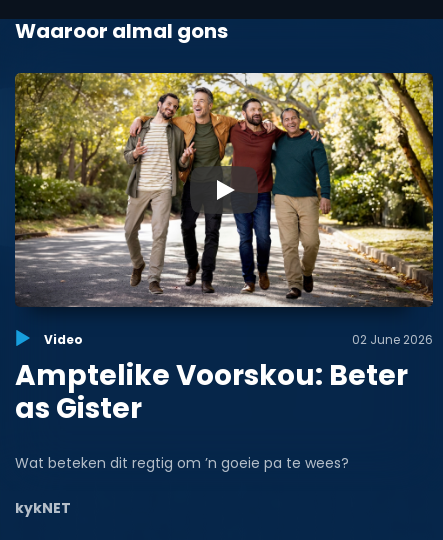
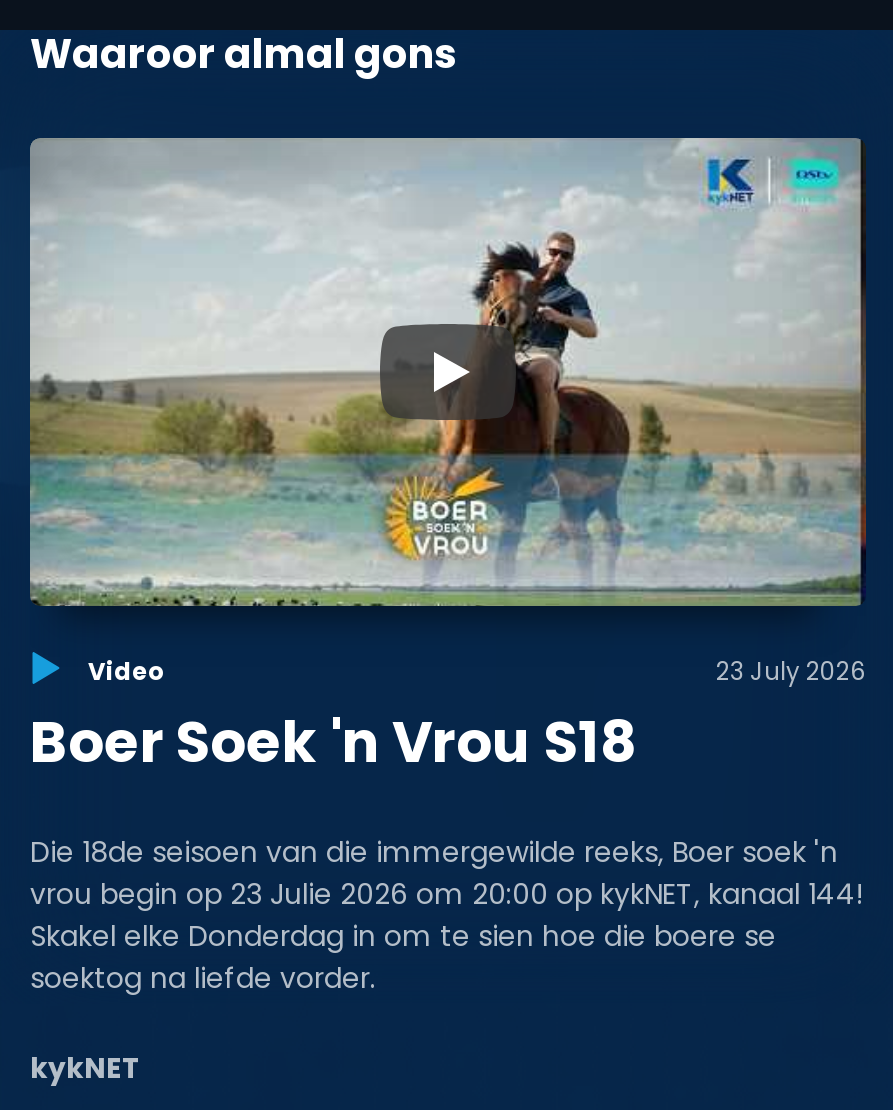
[14,72,434,428] [image] | 02 June 2026 | Amptelike Voorskou: Beter | as Gister -> [28,136,866,782] [image] | 23 July 2026 | Boer Soek 'n Vrou S18
[15,453,349,473] Wat beteken dit regtig om ’n goeie pa te wees? -> [30,832,864,998] Die 18de seisoen van die immergewilde reeks, Boer soek 'n | vrou begin op 23 Julie 2026 om 20:00 op kykNET, kanaal 144! | Skakel elke Donderdag in om te sien hoe die boere se | soektog na liefde vorder.

